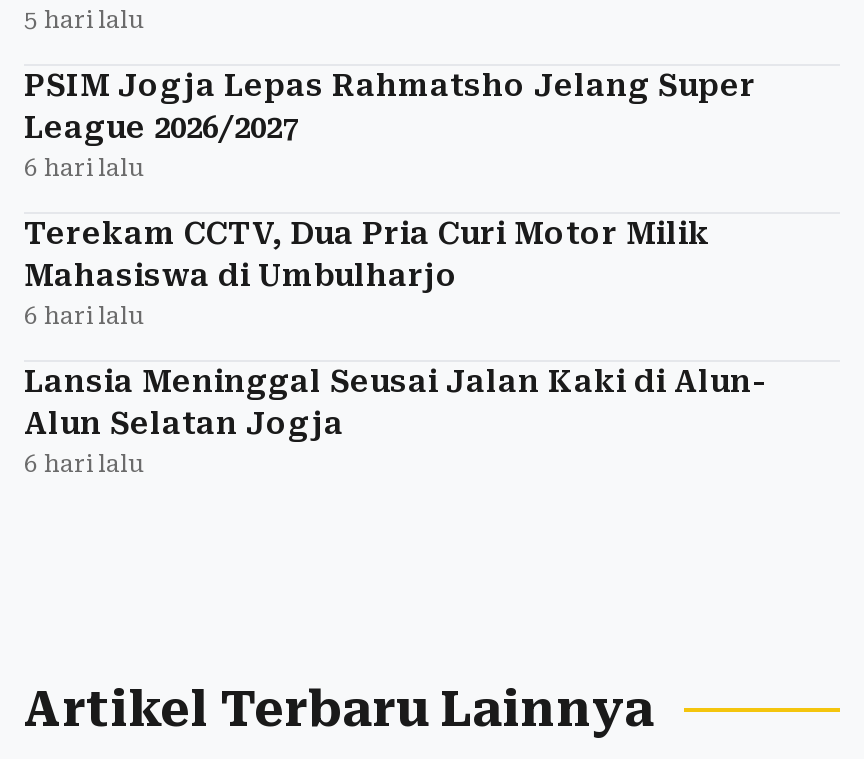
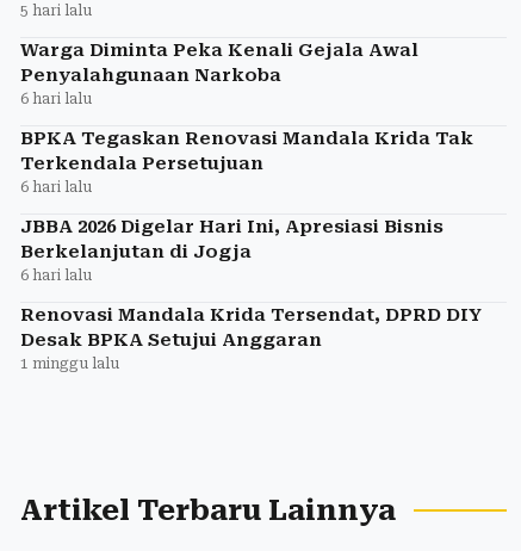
[24,67,756,145] PSIM Jogja Lepas Rahmatsho Jelang Super | League 2026/2027 -> [20,40,418,86] Warga Diminta Peka Kenali Gejala Awal | Penyalahgunaan Narkoba
[24,215,710,293] Terekam CCTV, Dua Pria Curi Motor Milik | Mahasiswa di Umbulharjo -> [20,128,473,175] BPKA Tegaskan Renovasi Mandala Krida Tak | Terkendala Persetujuan
[24,363,766,441] Lansia Meninggal Seusai Jalan Kaki di Alun- | Alun Selatan Jogja -> [20,216,444,263] JBBA 2026 Digelar Hari Ini, Apresiasi Bisnis | Berkelanjutan di Jogja
none -> [20,305,482,373] Renovasi Mandala Krida Tersendat, DPRD DIY | Desak BPKA Setujui Anggaran | 1 minggu lalu

